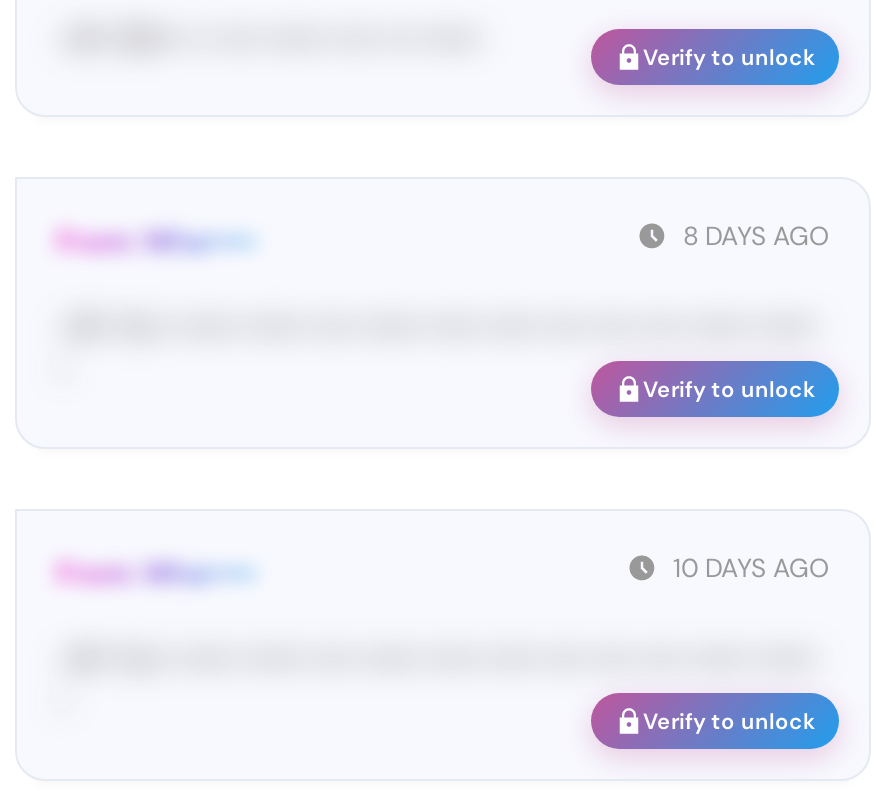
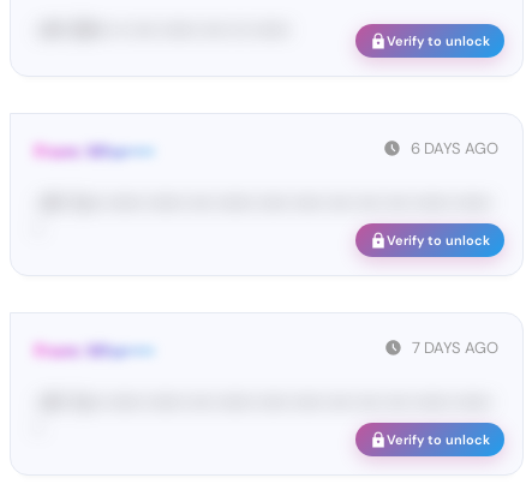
[683,219,829,253] 8 DAYS AGO -> [411,138,498,159] 6 DAYS AGO
[673,551,829,585] 10 DAYS AGO -> [412,337,498,358] 7 DAYS AGO

